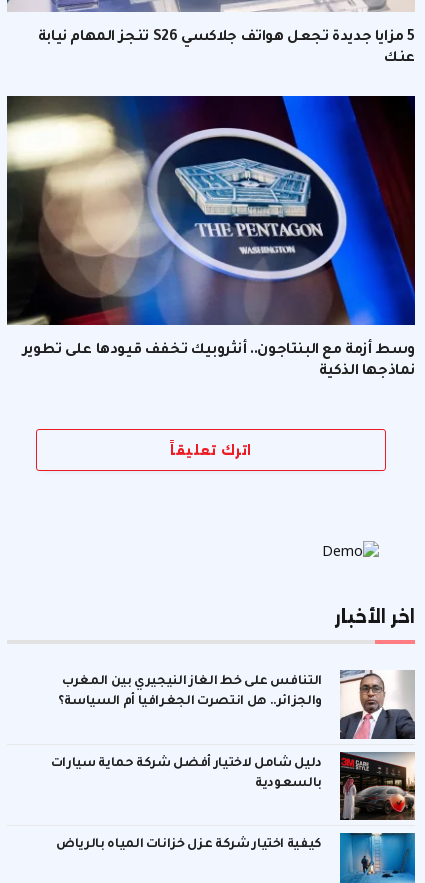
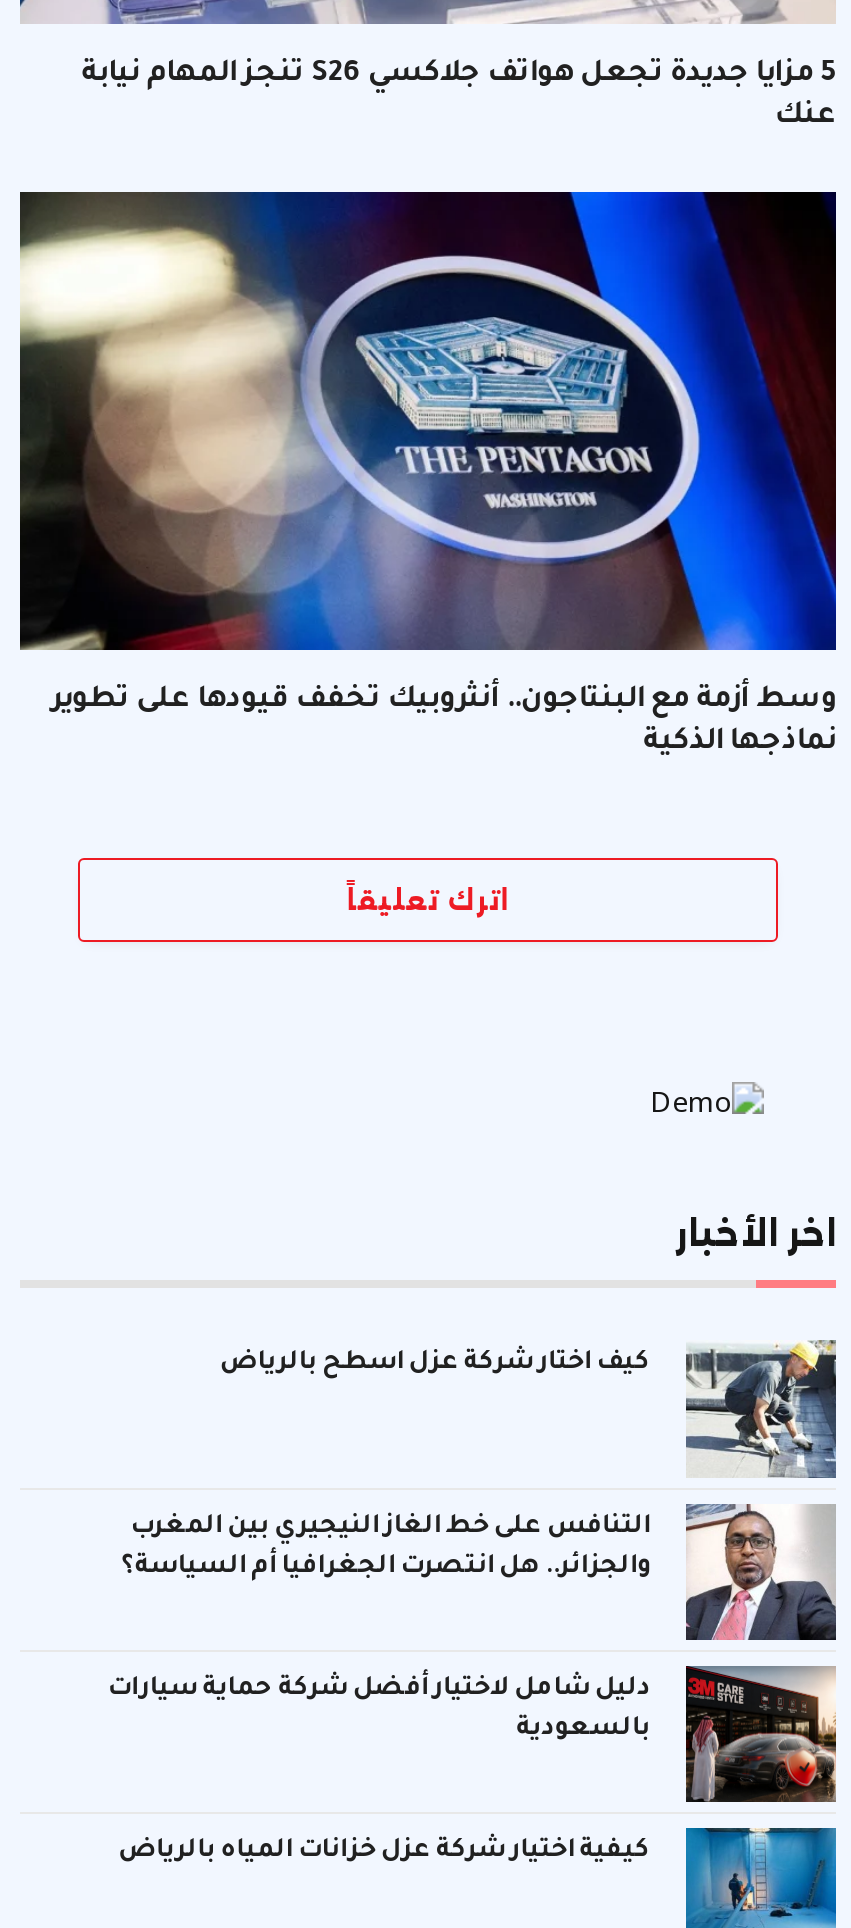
none -> [220,1342,836,1480] [image] | كيف اختار شركة عزل اسطح بالرياض

